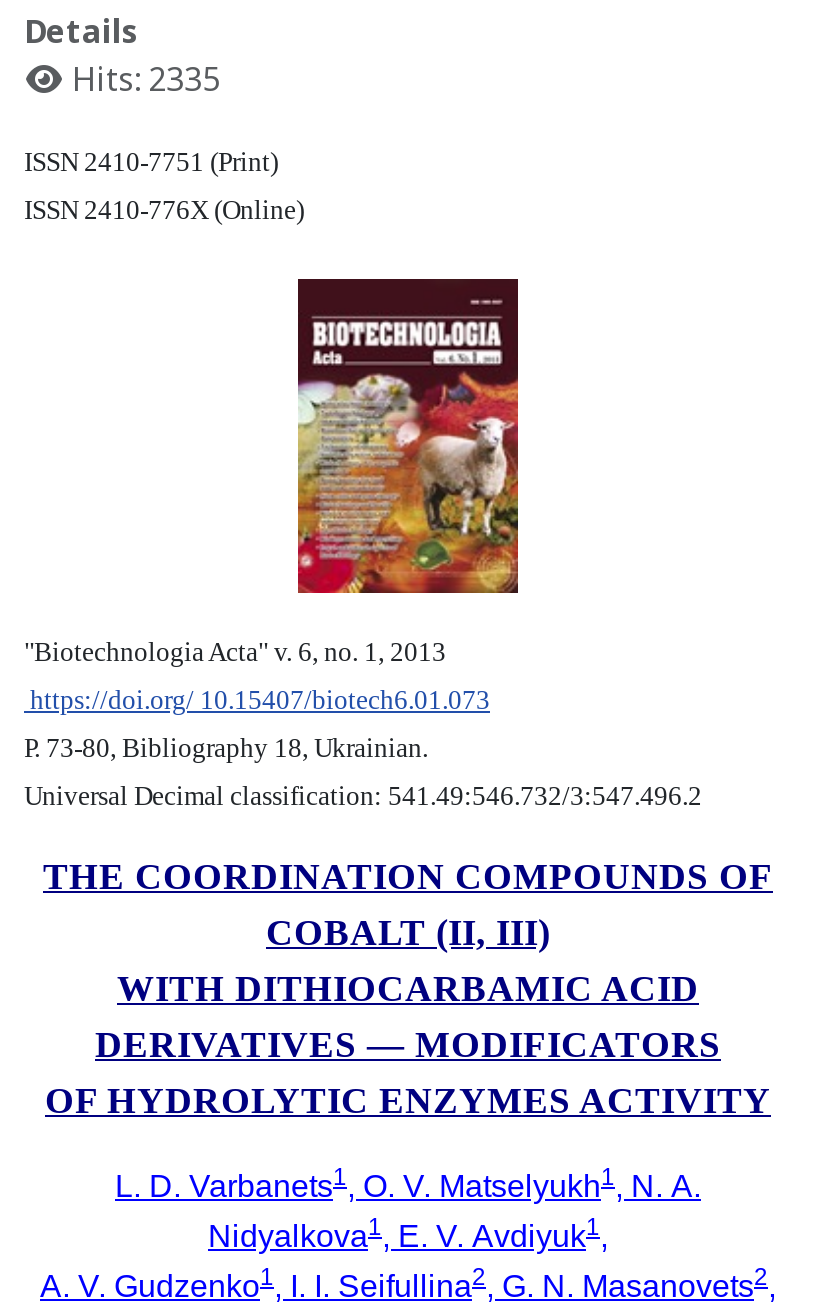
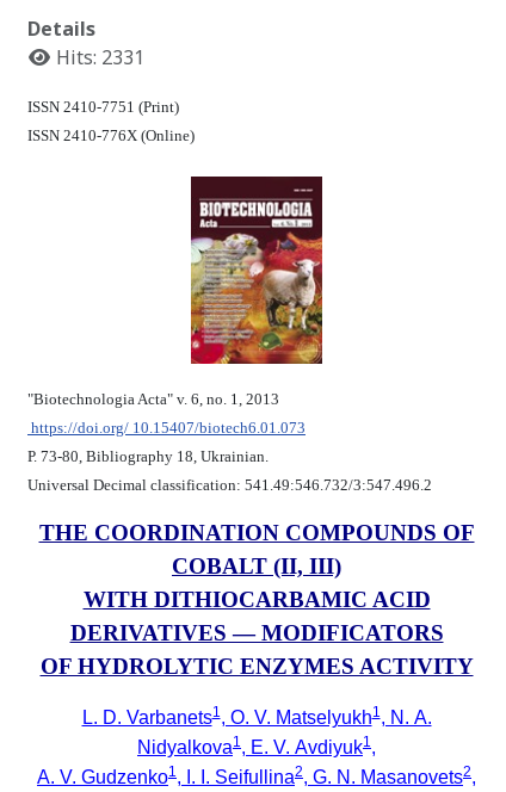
[72,57,220,101] Hits: 2335 -> [56,44,144,71] Hits: 2331

